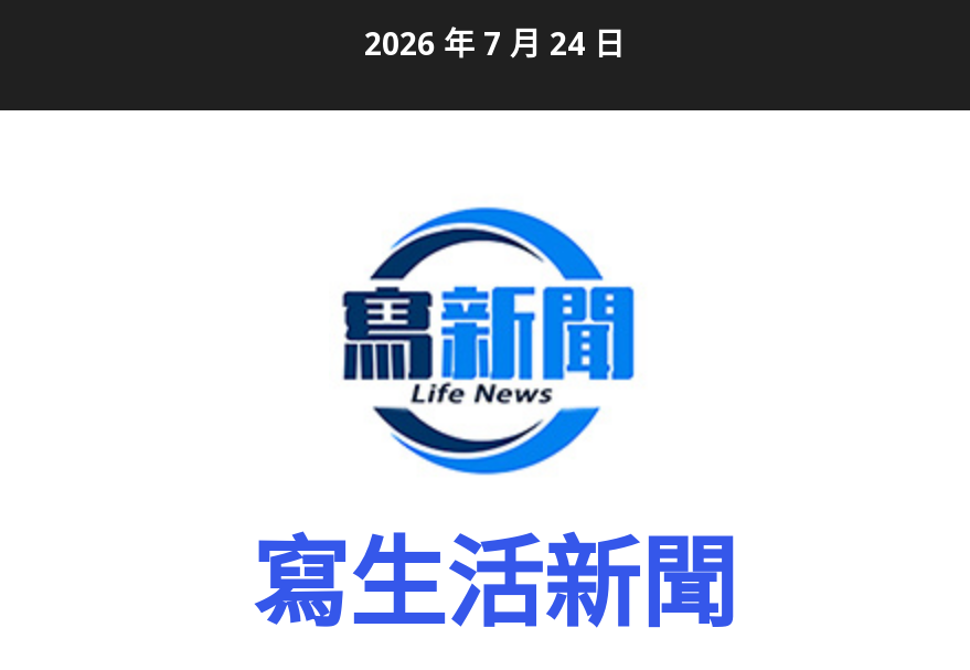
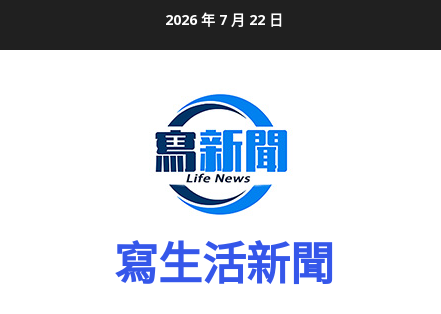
[364,22,625,64] 2026 年 7 月 24 日 -> [165,10,283,29] 2026 年 7 月 22 日

